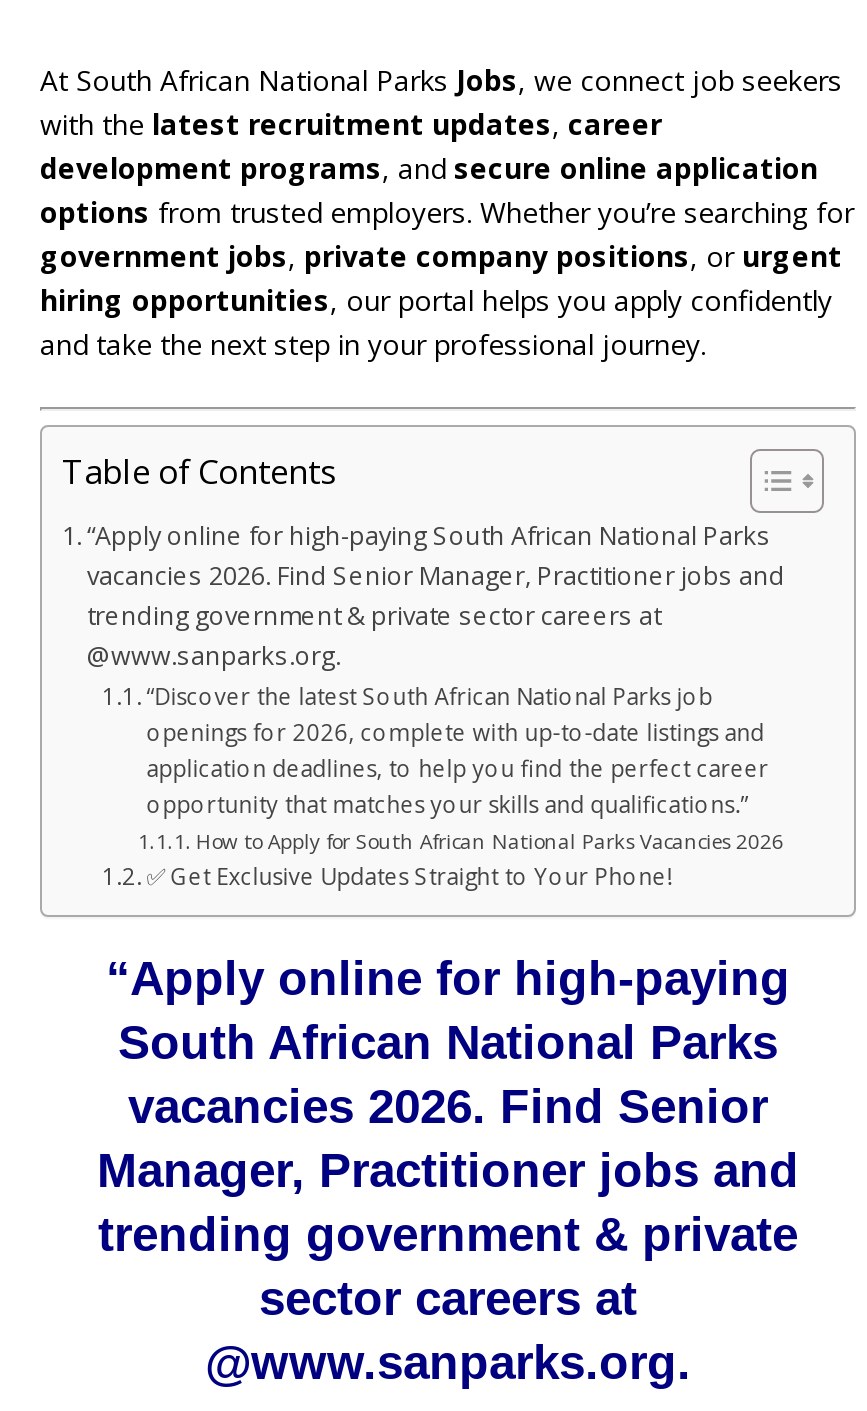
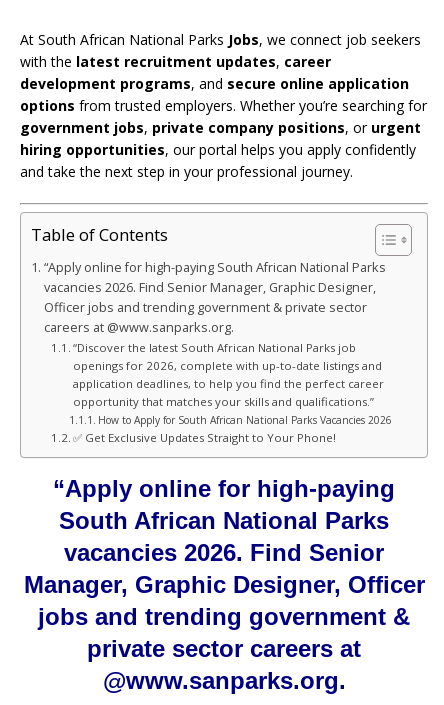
[87,559,785,673] vacancies 2026. Find Senior Manager, Practitioner jobs and | trending government & private sector careers at | @www.sanparks.org. -> [43,279,375,336] vacancies 2026. Find Senior Manager, Graphic Designer, | Officer jobs and trending government & private sector | careers at @www.sanparks.org.
[97,1143,799,1325] Manager, Practitioner jobs and | trending government & private | sector careers at -> [23,571,424,662] Manager, Graphic Designer, Officer | jobs and trending government & | private sector careers at

